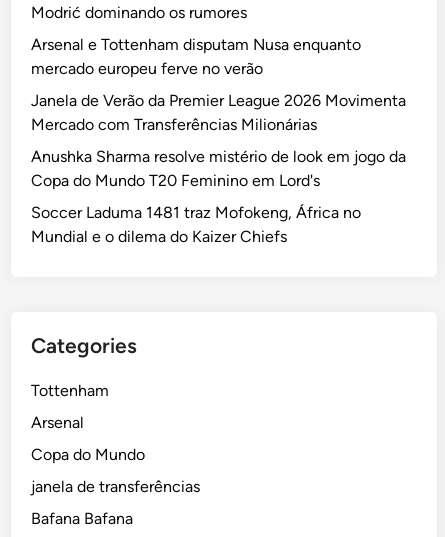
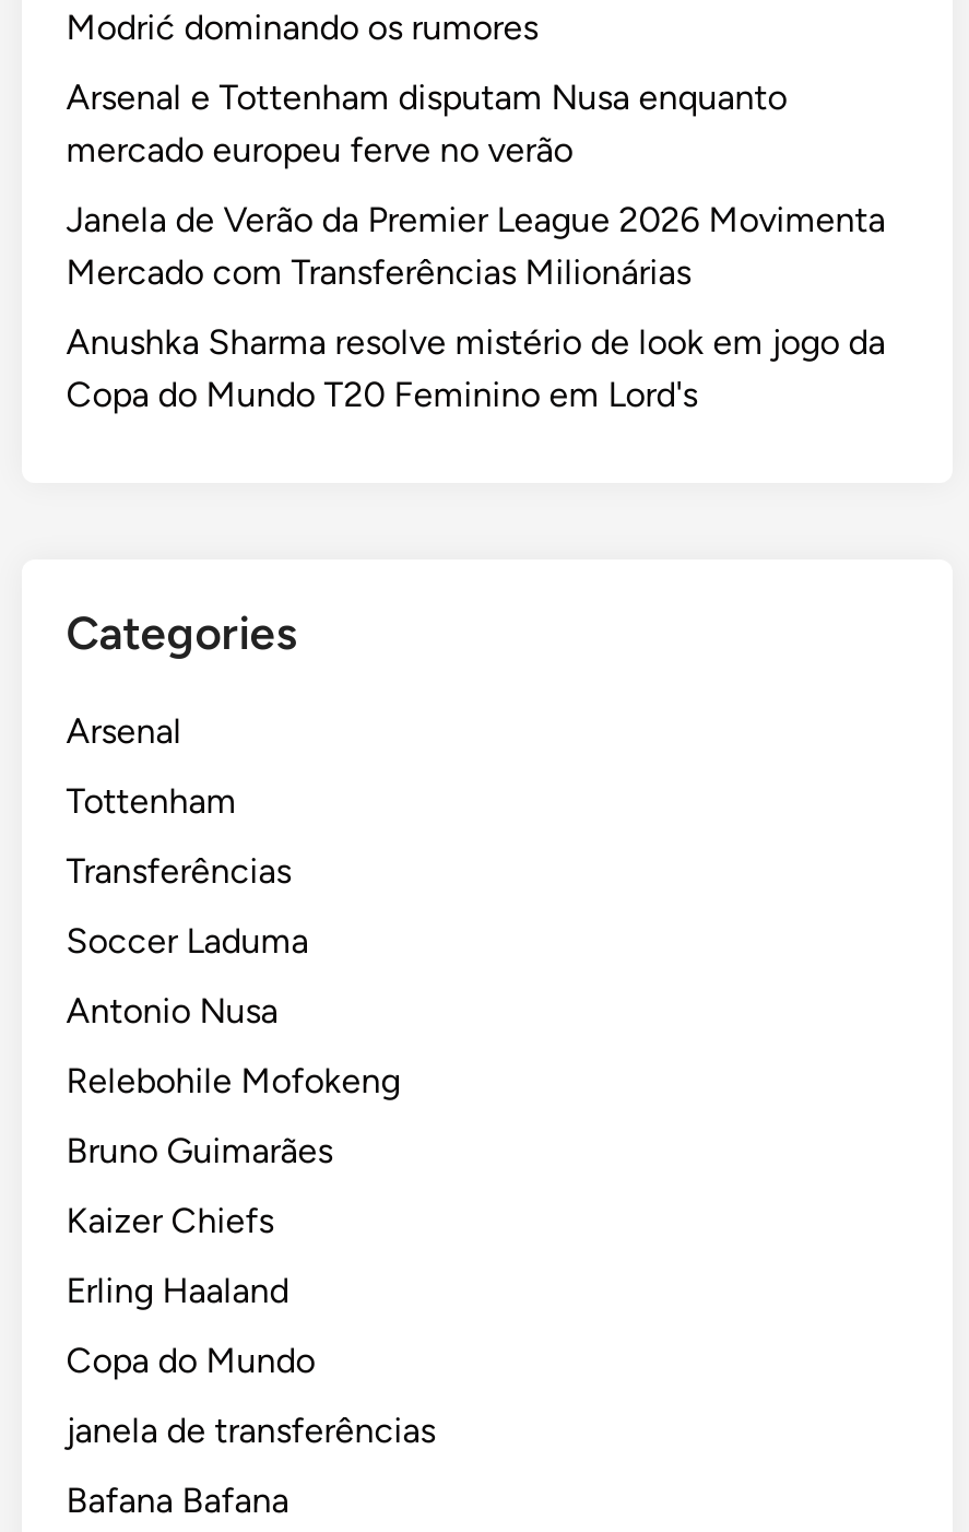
[31,203,361,246] Soccer Laduma 1481 traz Mofokeng, África no | Mundial e o dilema do Kaizer Chiefs -> none
moved [31,333,137,358] -> [66,606,298,660]: Categories
moved [31,381,109,400] -> [66,780,236,822]: Tottenham
none -> [66,850,400,1311] Transferências | Soccer Laduma | Antonio Nusa | Relebohile Mofokeng | Bruno Guimarães | Kaizer Chiefs | Erling Haaland
moved [31,413,84,432] -> [66,710,182,752]: Arsenal

